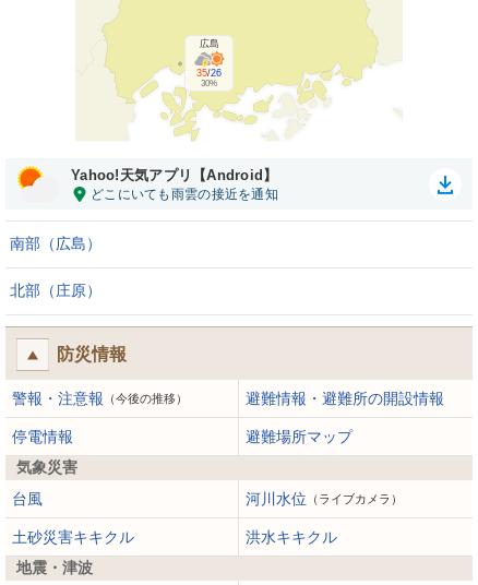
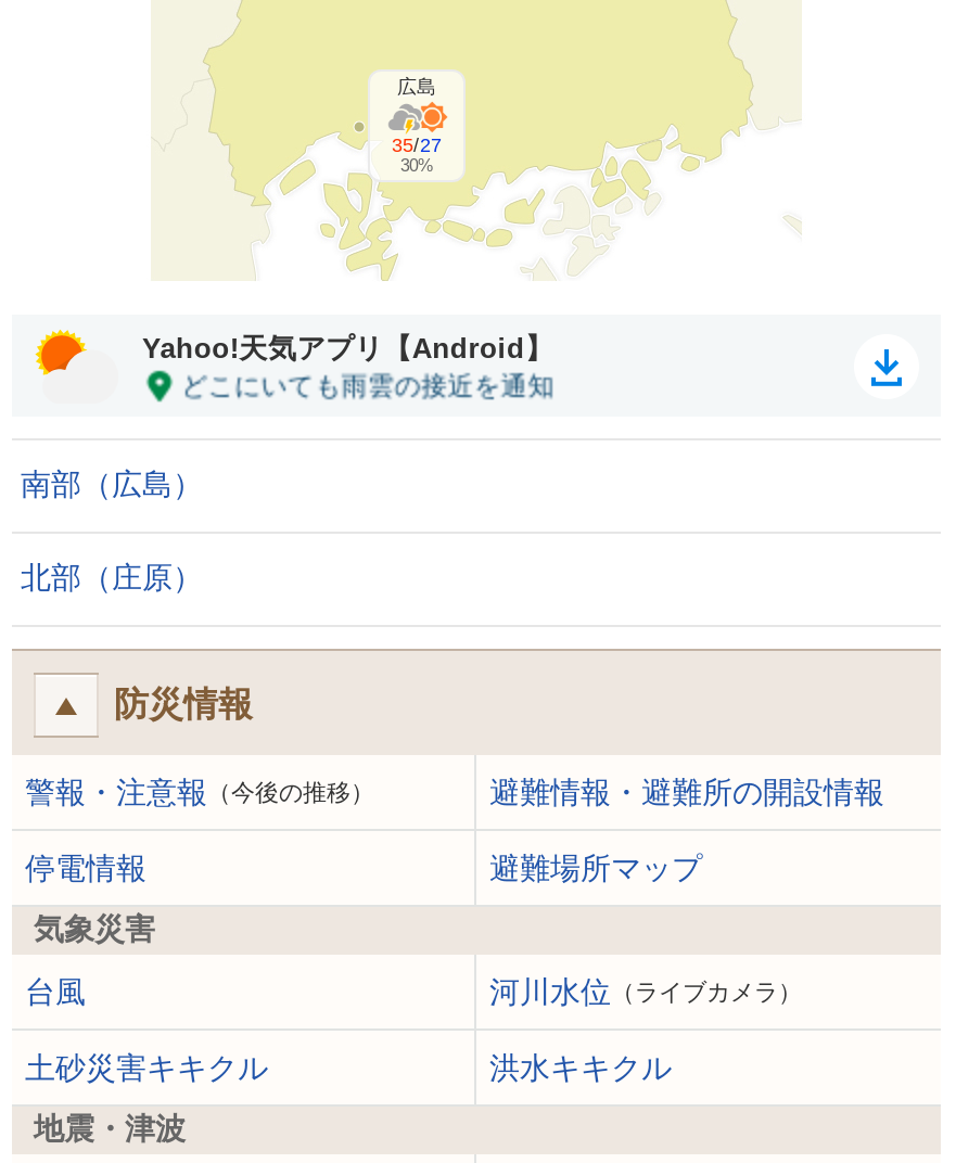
[196,68,222,79] 35/26 -> [392,135,442,156] 35/27

